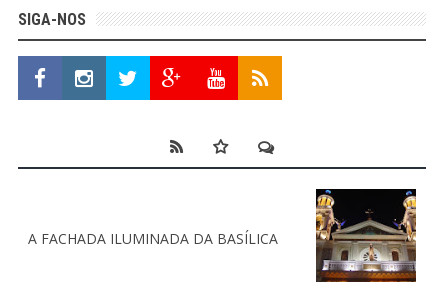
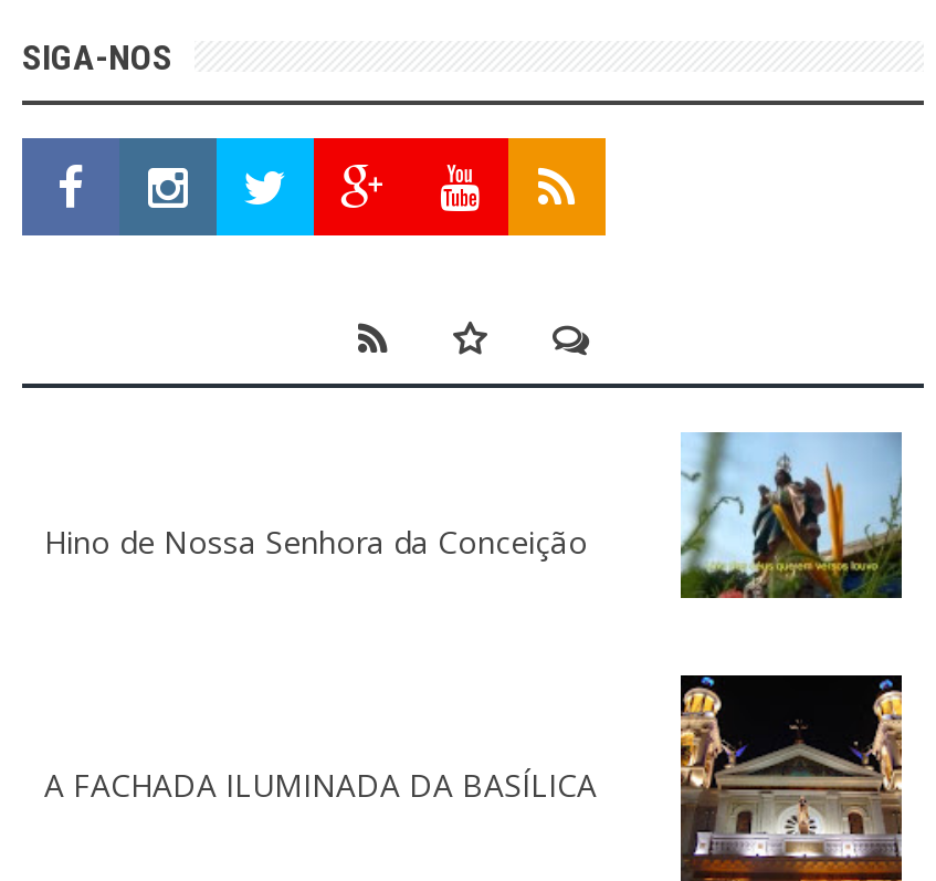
none -> [44,521,588,563] Hino de Nossa Senhora da Conceição
none -> [681,430,904,600] [image]

